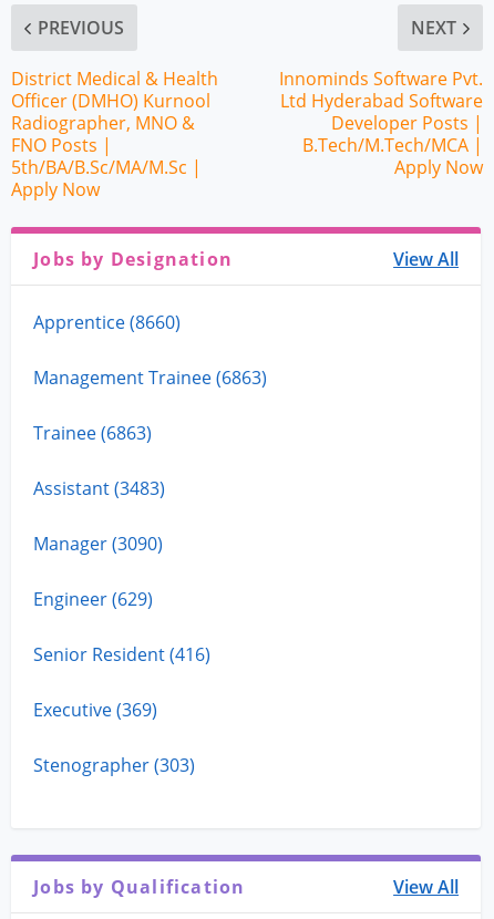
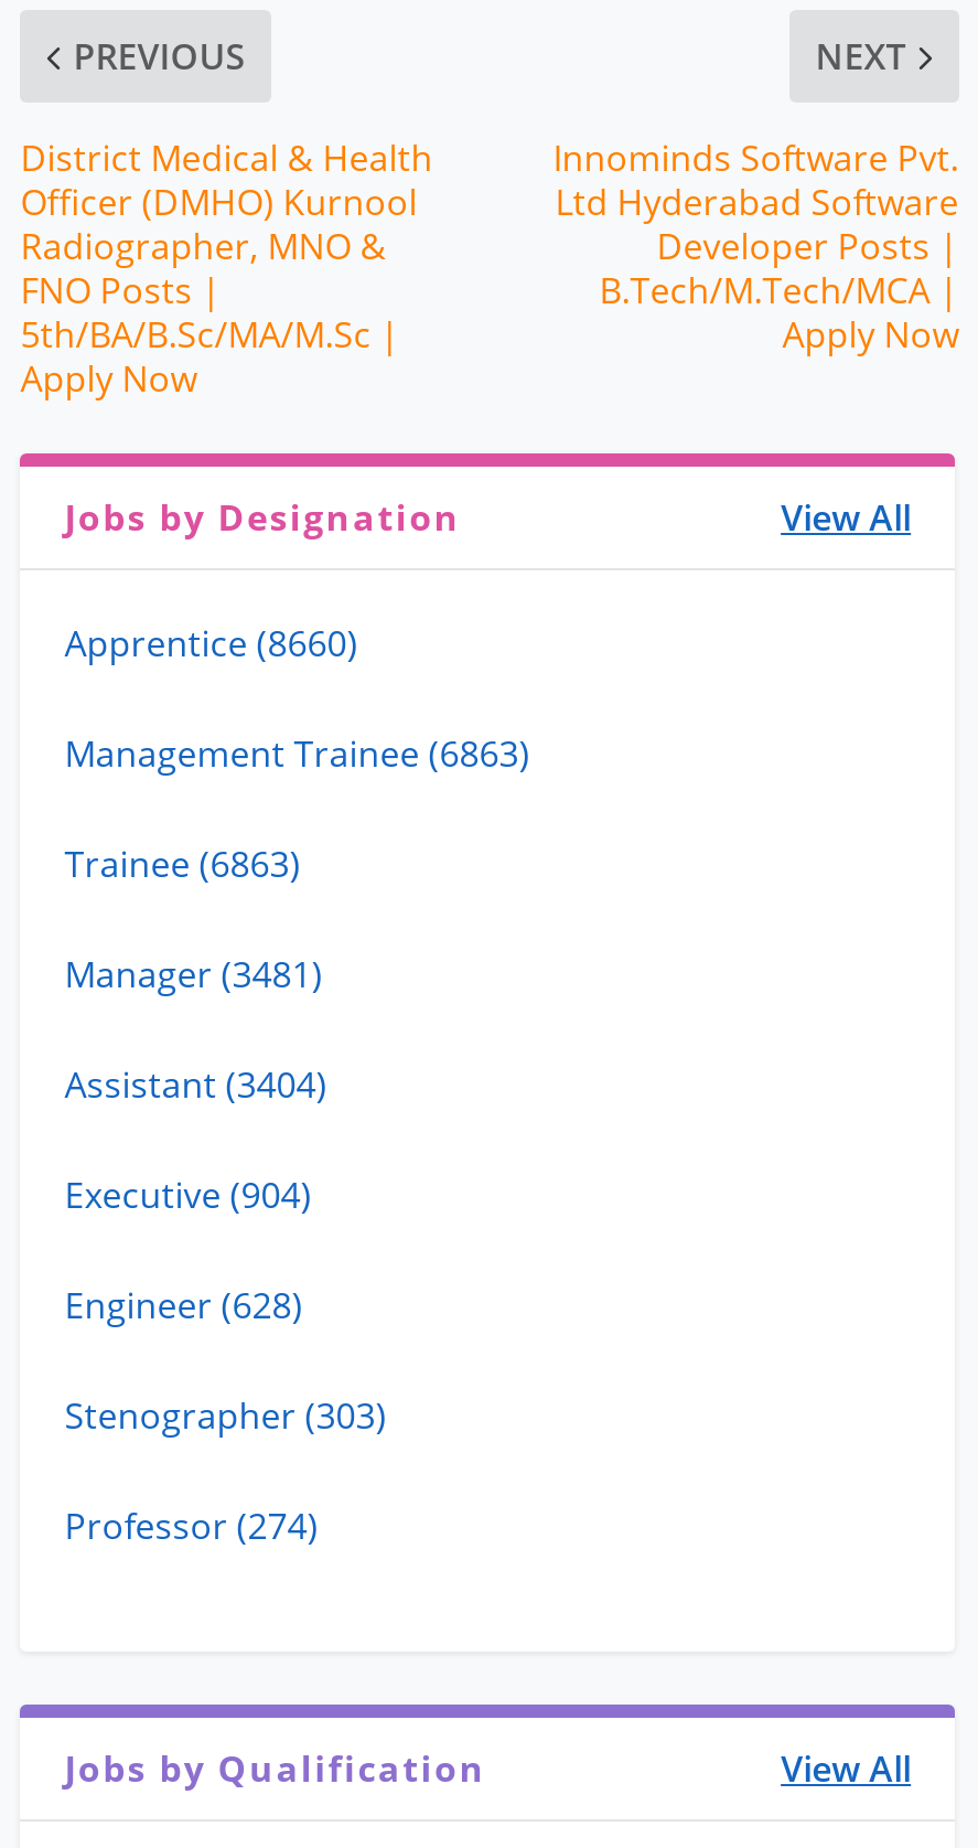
[33,477,211,722] Assistant (3483) | Manager (3090) | Engineer (629) | Senior Resident (416) | Executive (369) -> [64,951,327,1331] Manager (3481) | Assistant (3404) | Executive (904) | Engineer (628)
moved [33,753,195,778] -> [64,1392,386,1441]: Stenographer (303)
none -> [64,1503,318,1551] Professor (274)

